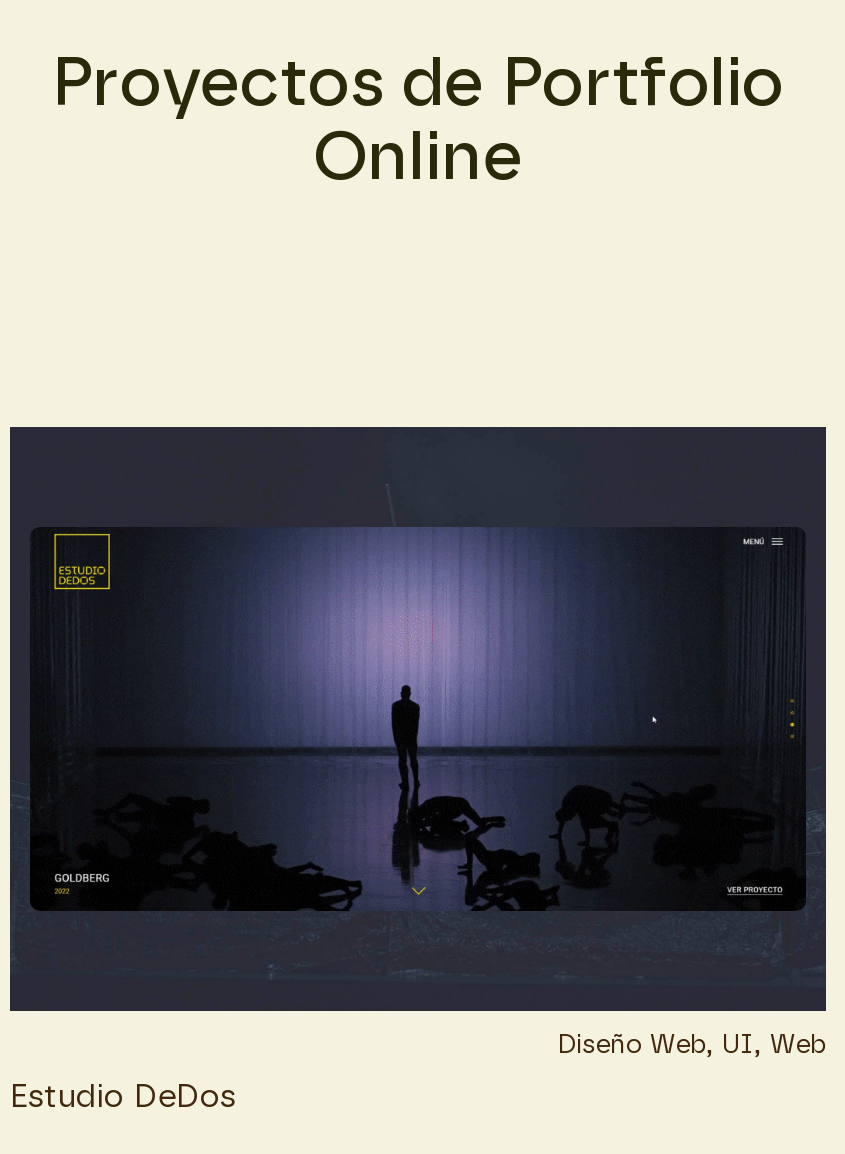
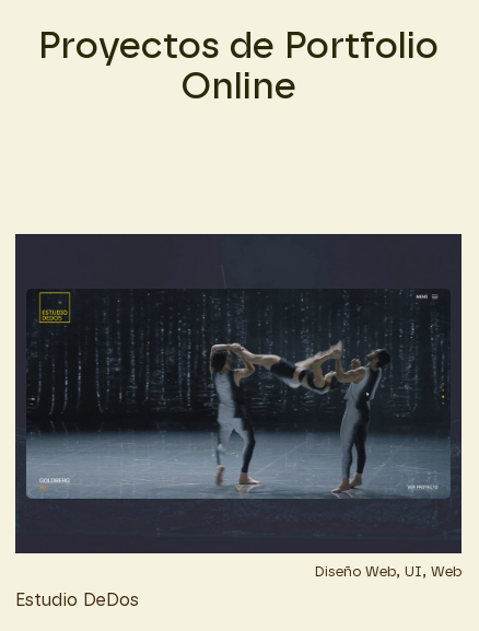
[30,527,806,911] [image] -> [25,289,451,499] [image]

